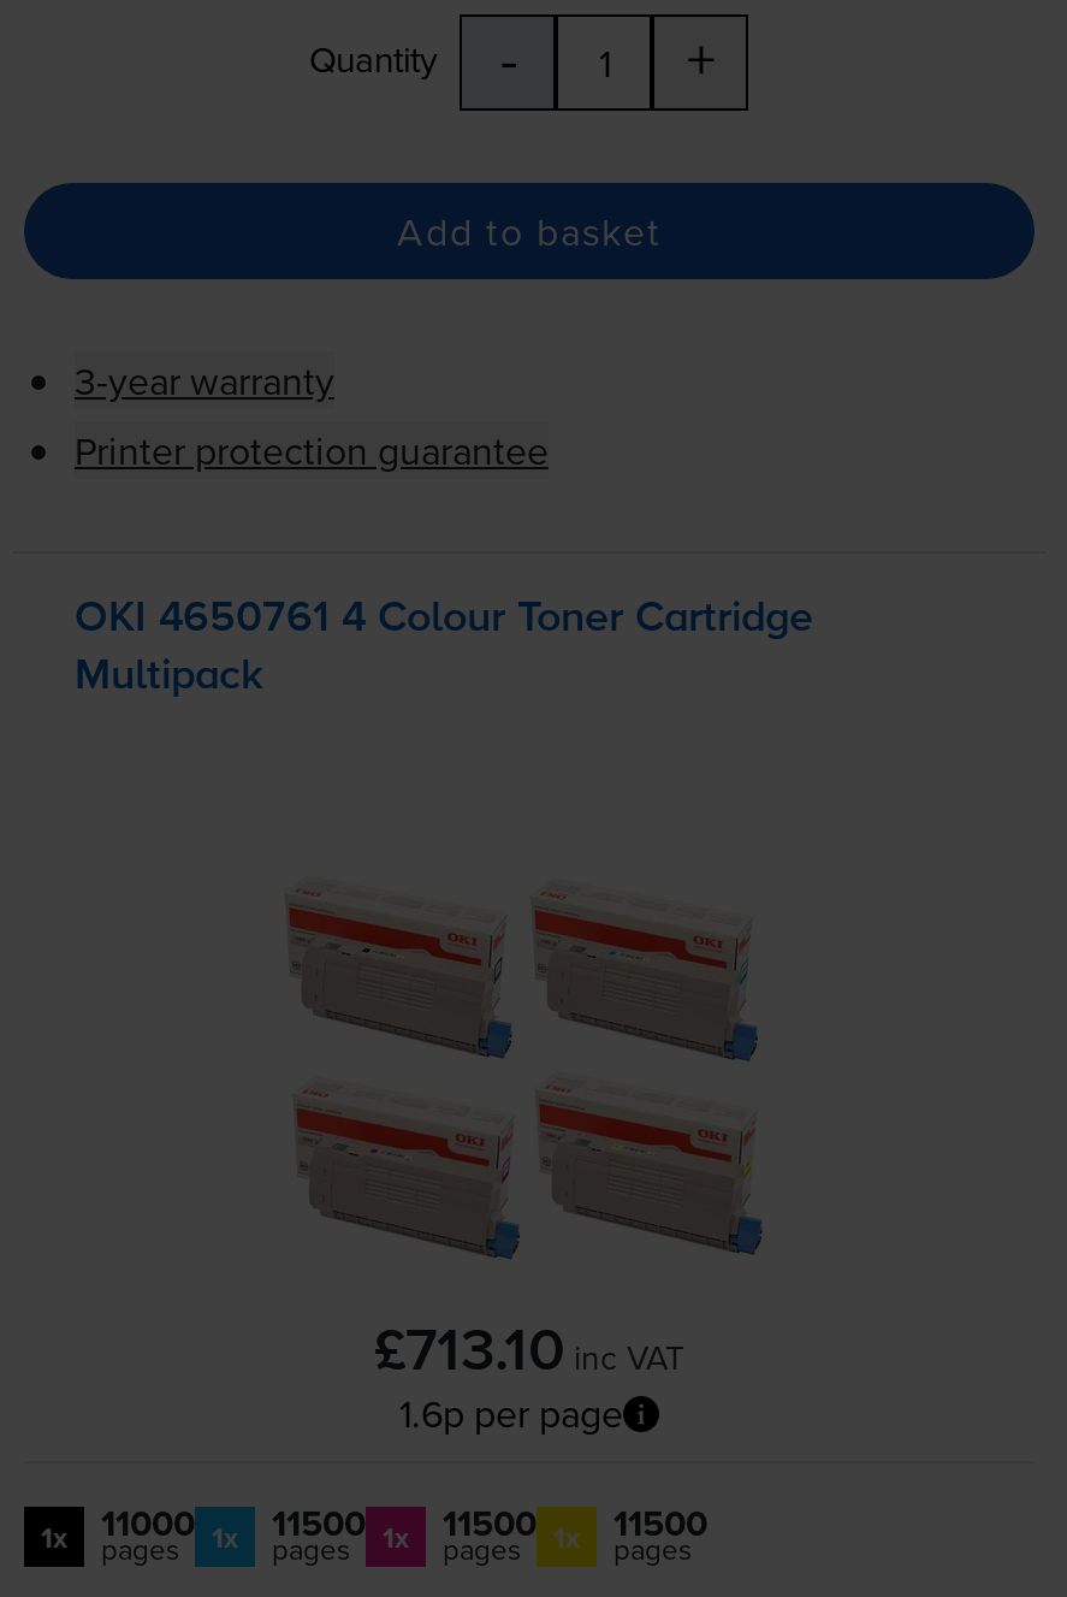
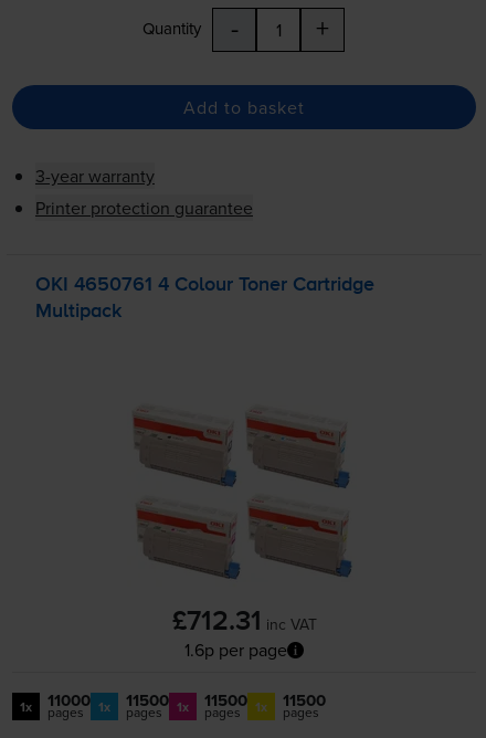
[374,1324,684,1384] £713.10 inc VAT -> [172,609,316,636] £712.31 inc VAT

